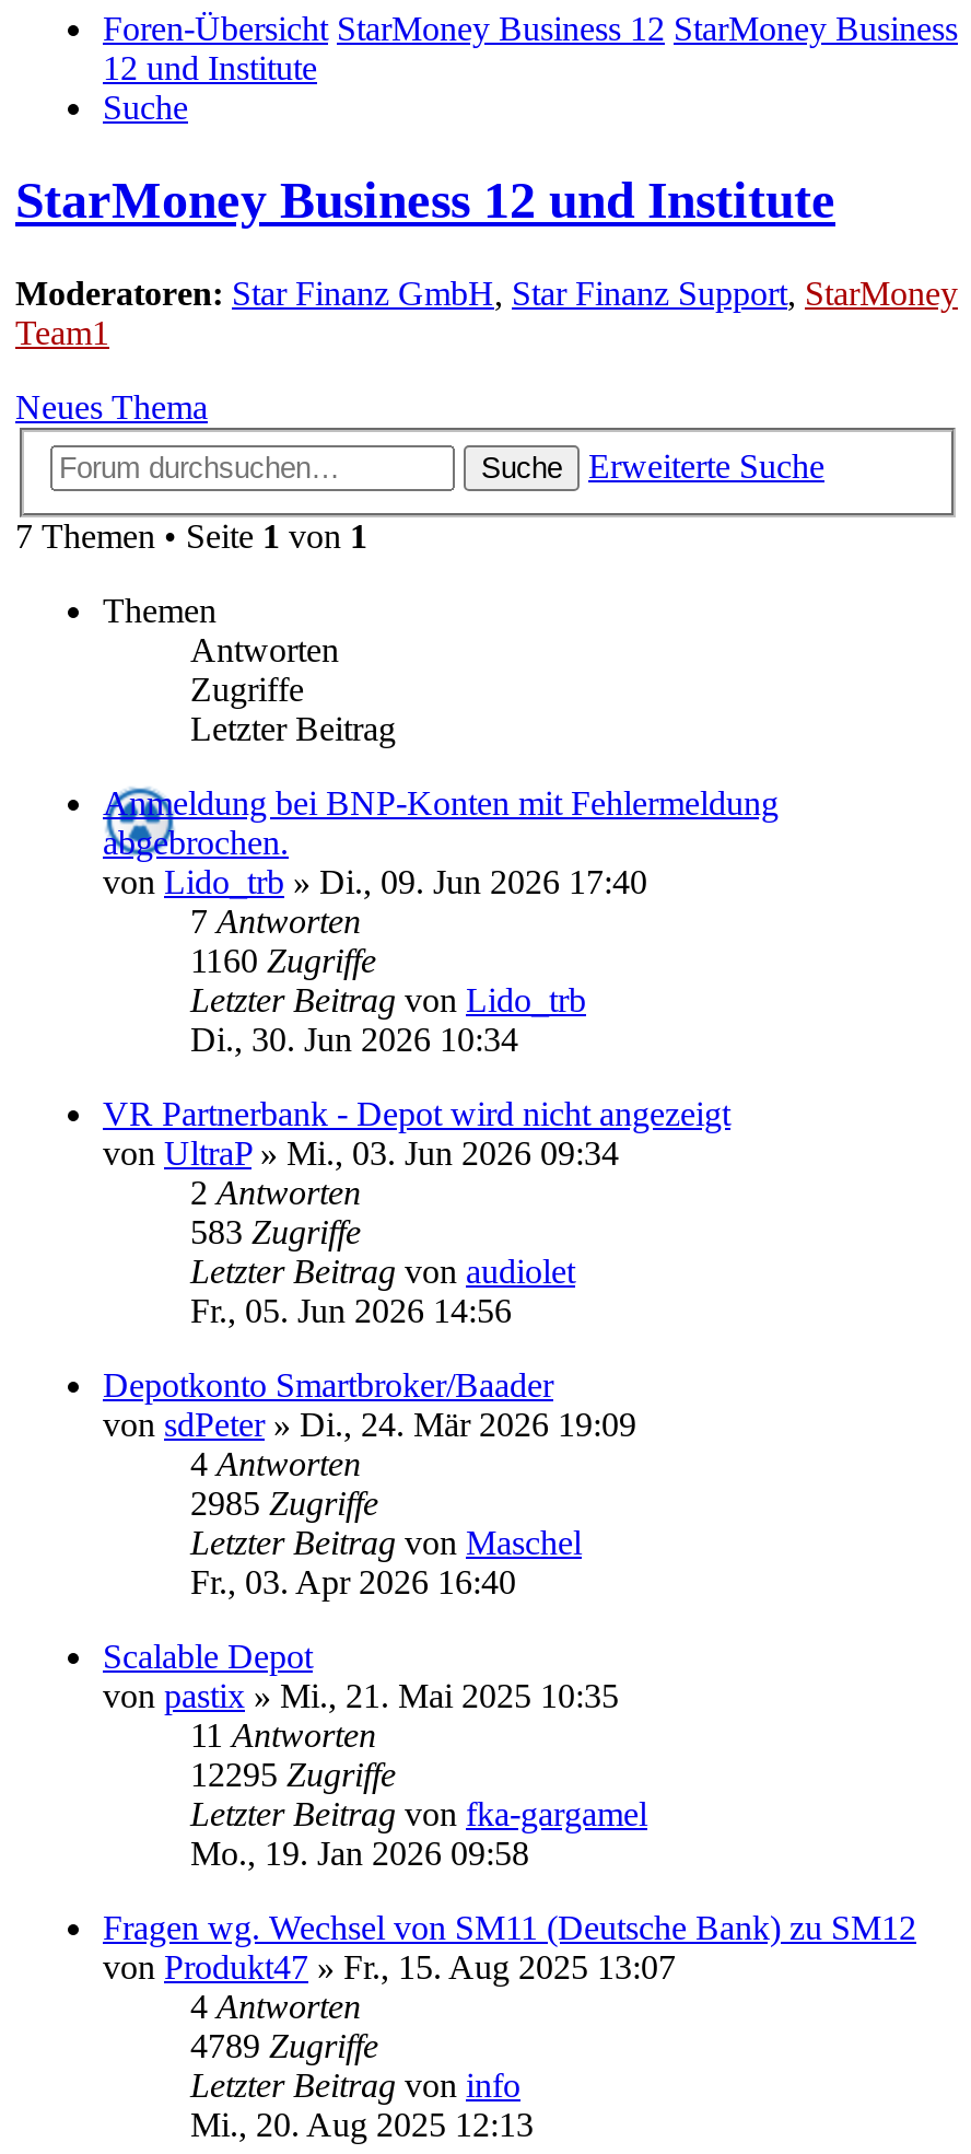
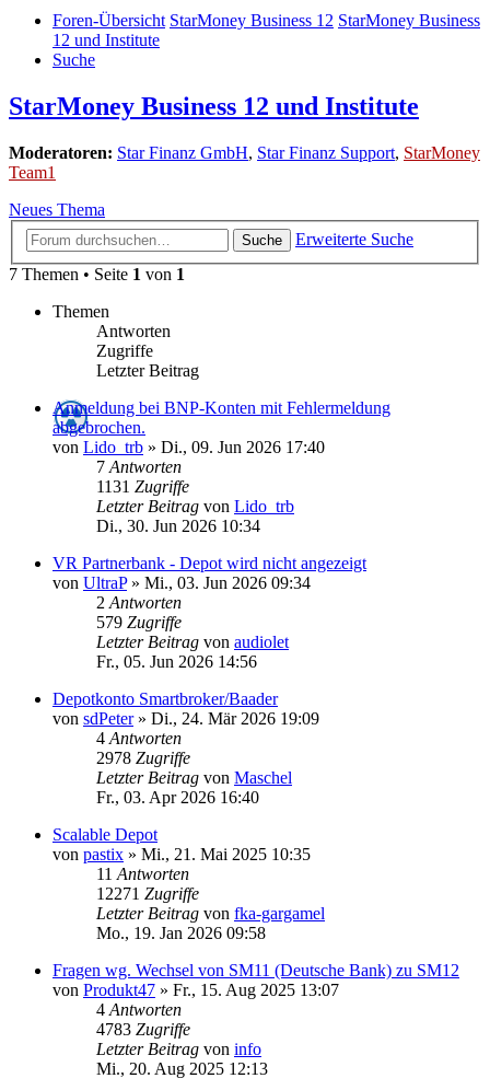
[190,942,376,979] 1160 Zugriffe -> [96,477,189,496] 1131 Zugriffe
[190,1213,361,1250] 583 Zugriffe -> [96,613,182,631] 579 Zugriffe
[190,1484,378,1521] 2985 Zugriffe -> [96,748,190,767] 2978 Zugriffe
[190,1756,396,1793] 12295 Zugriffe -> [96,884,199,903] 12271 Zugriffe
[190,2027,378,2064] 4789 Zugriffe -> [96,1020,190,1038] 4783 Zugriffe

